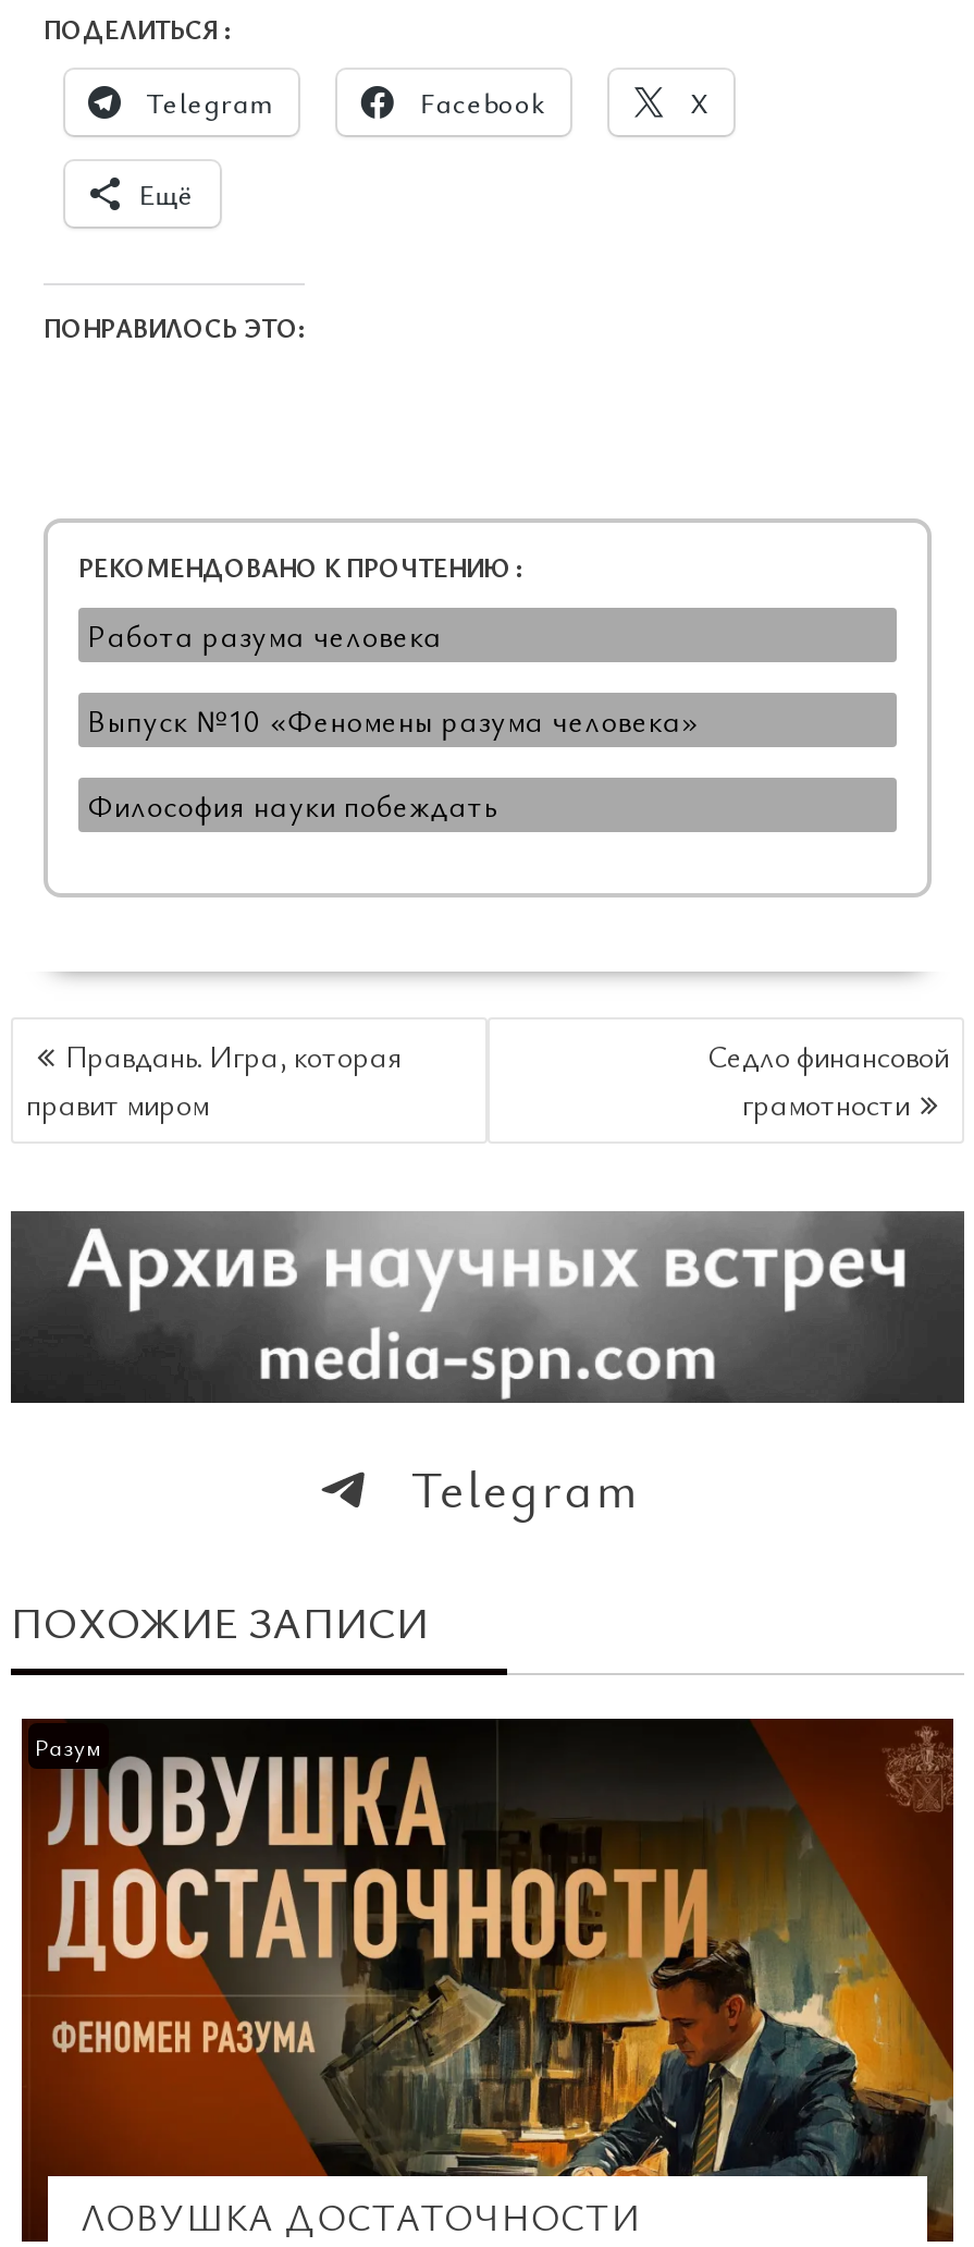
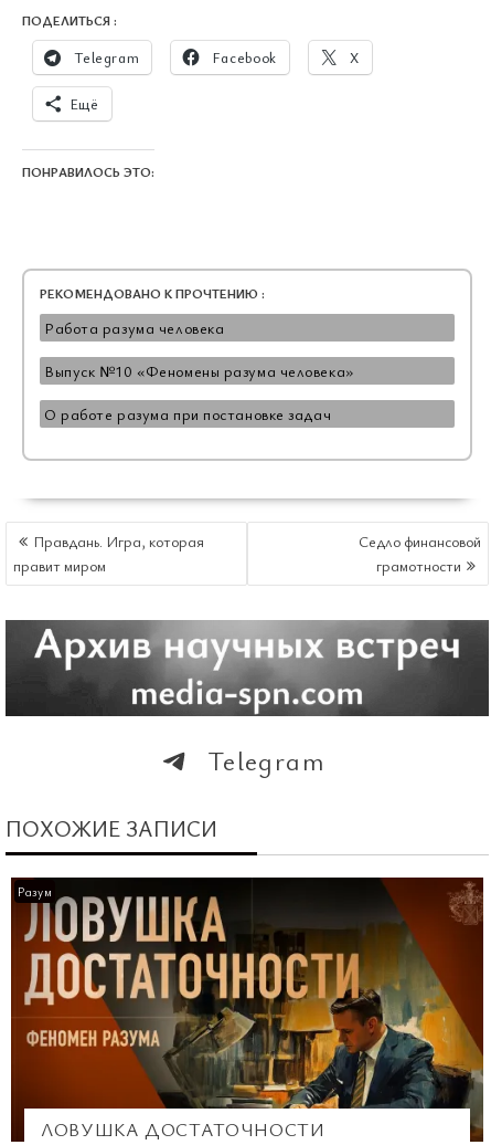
[87,784,496,826] Философия науки побеждать -> [44,403,331,424] О работе разума при постановке задач

